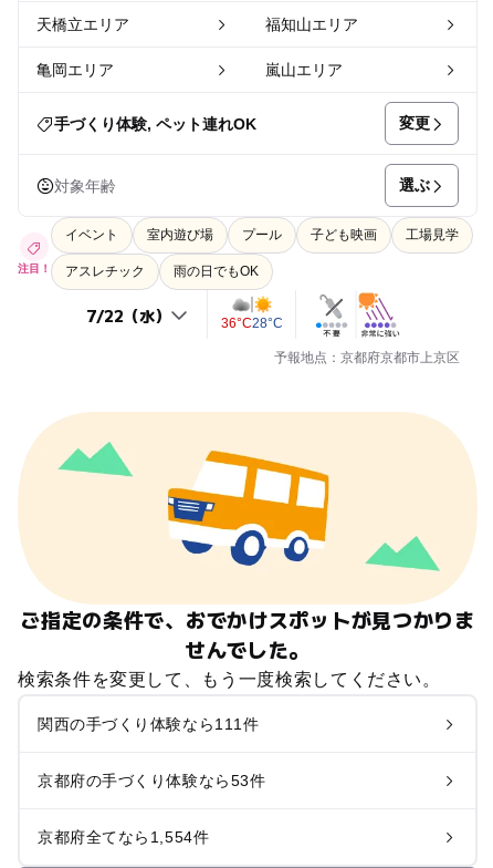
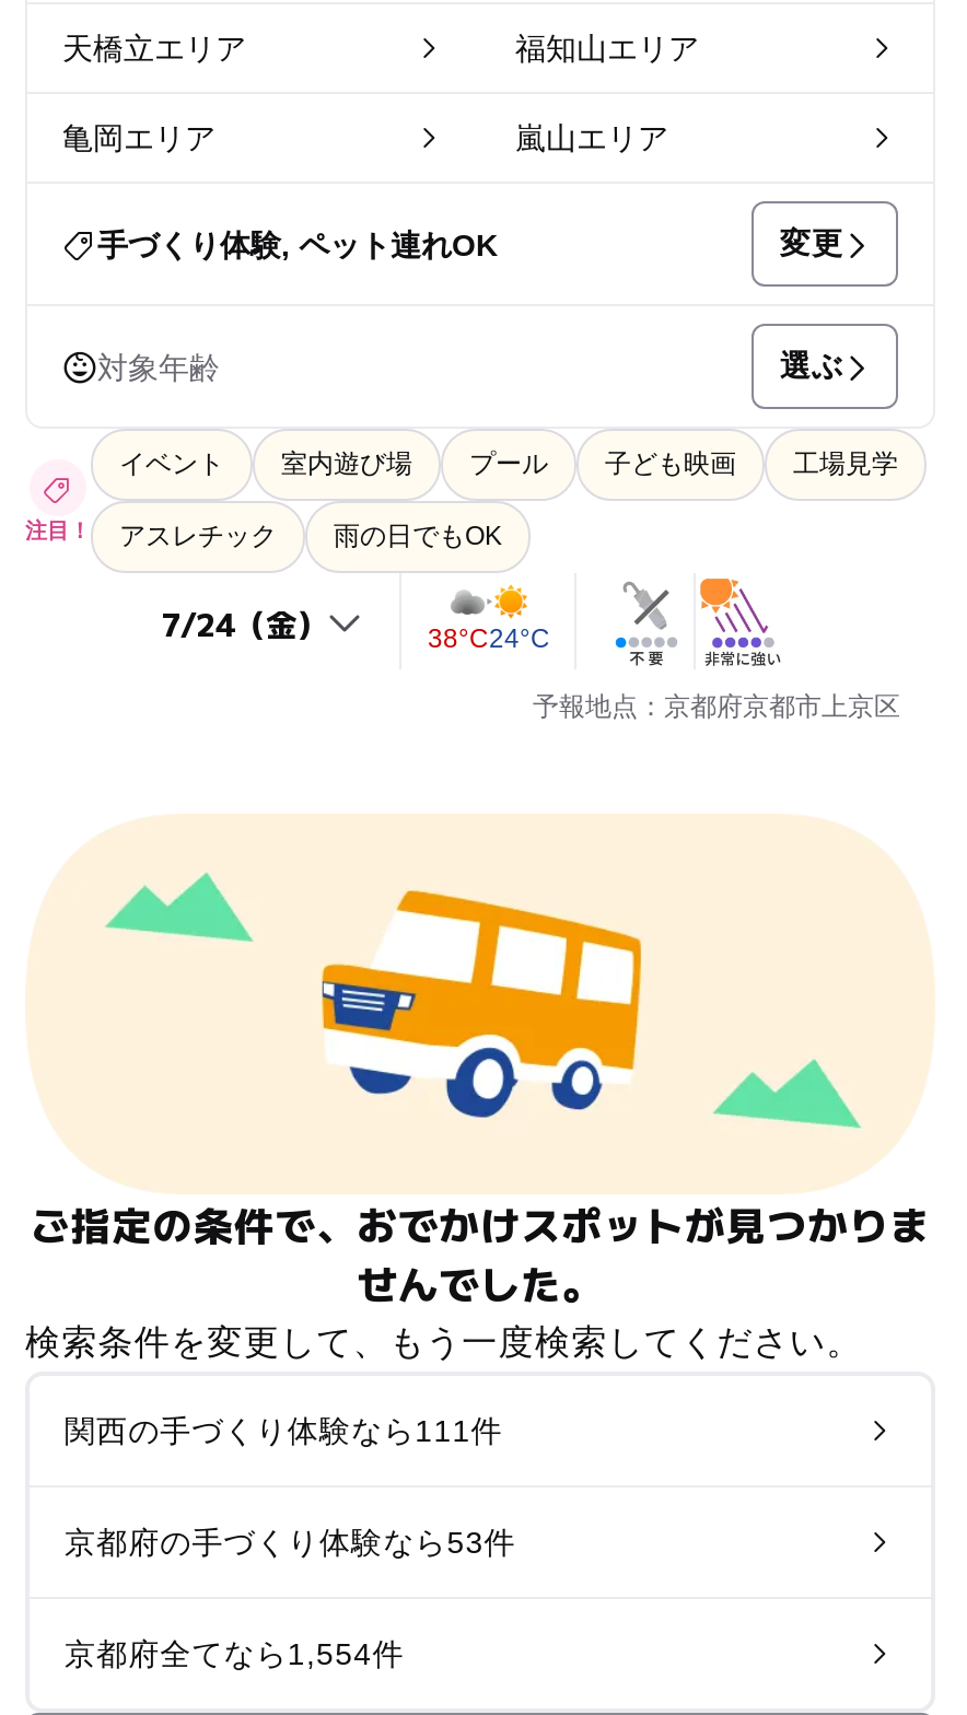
[221,316,283,331] 36°C28°C -> [428,624,550,655] 38°C24°C

